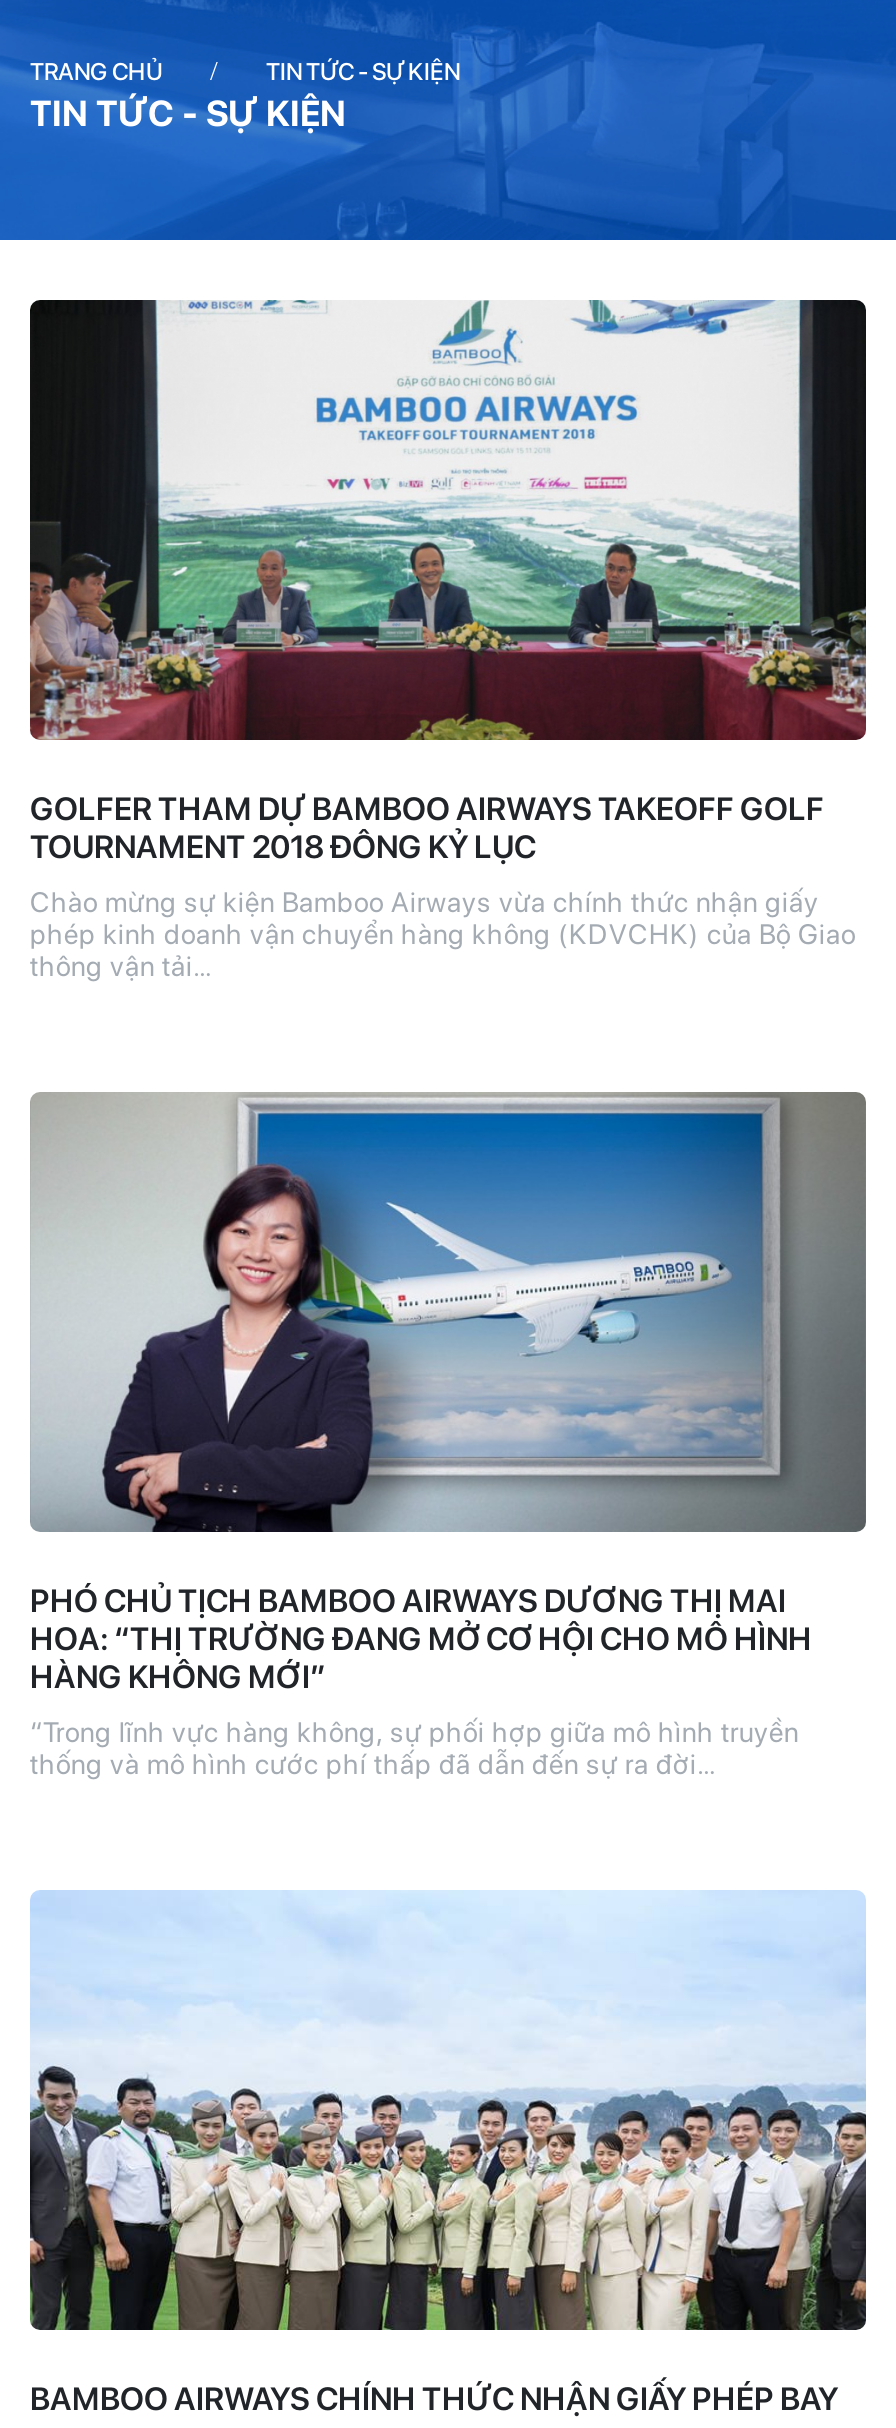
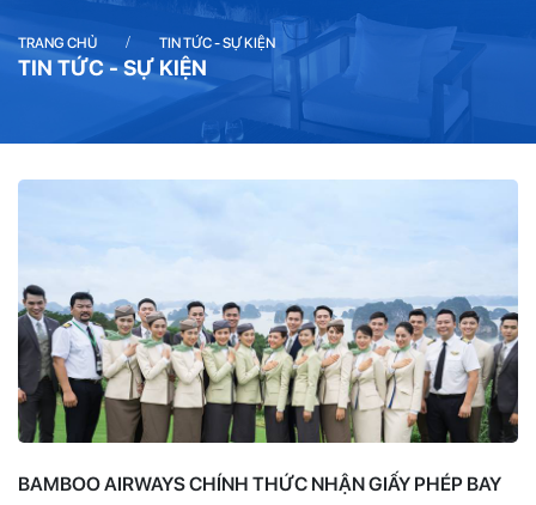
[28,298,868,982] [image] | GOLFER THAM DỰ BAMBOO AIRWAYS TAKEOFF GOLF | TOURNAMENT 2018 ĐÔNG KỶ LỤC | Chào mừng sự kiện Bamboo Airways vừa chính thức nhận giấy | phép kinh doanh vận chuyển hàng không (KDVCHK) của Bộ Giao | thông vận tải… -> none
[28,1090,868,1780] [image] | PHÓ CHỦ TỊCH BAMBOO AIRWAYS DƯƠNG THỊ MAI | HOA: “THỊ TRƯỜNG ĐANG MỞ CƠ HỘI CHO MÔ HÌNH | HÀNG KHÔNG MỚI” | “Trong lĩnh vực hàng không, sự phối hợp giữa mô hình truyền | thống và mô hình cước phí thấp đã dẫn đến sự ra đời… -> none

